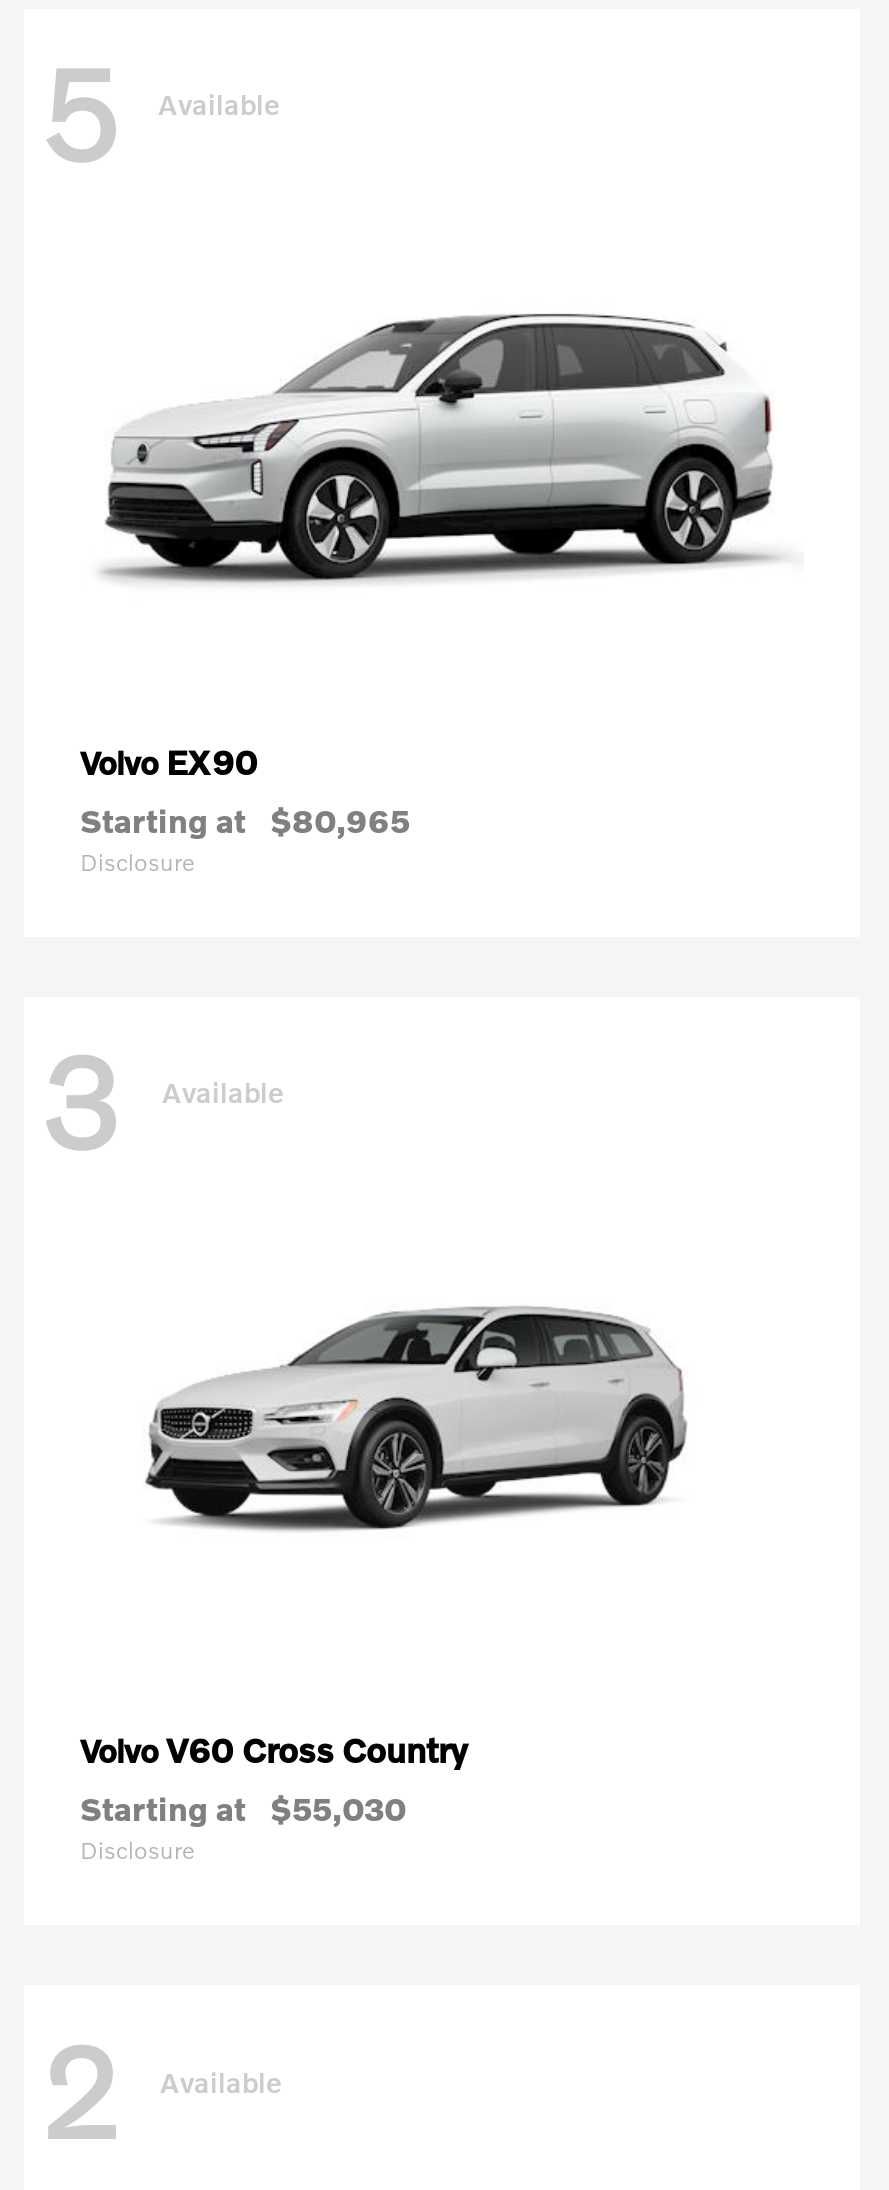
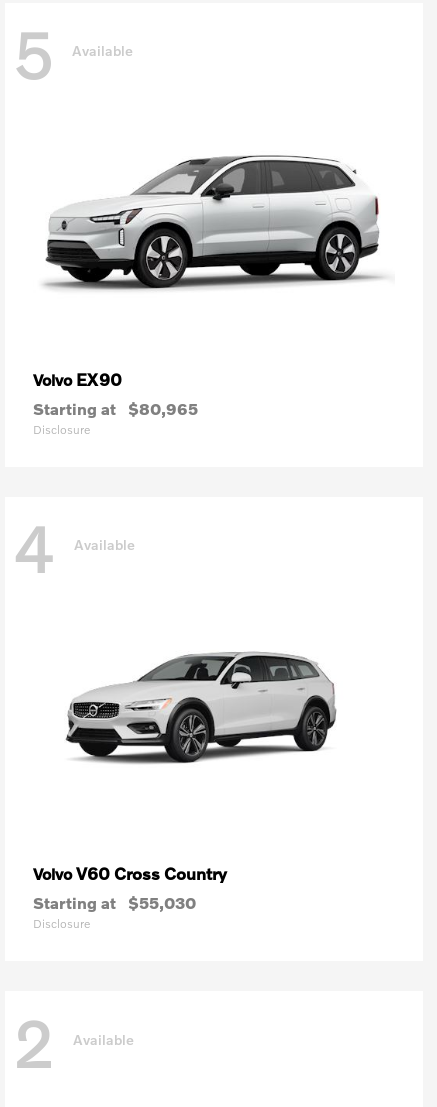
[40,1024,284,1178] 3 Available -> [13,510,135,587] 4 Available

